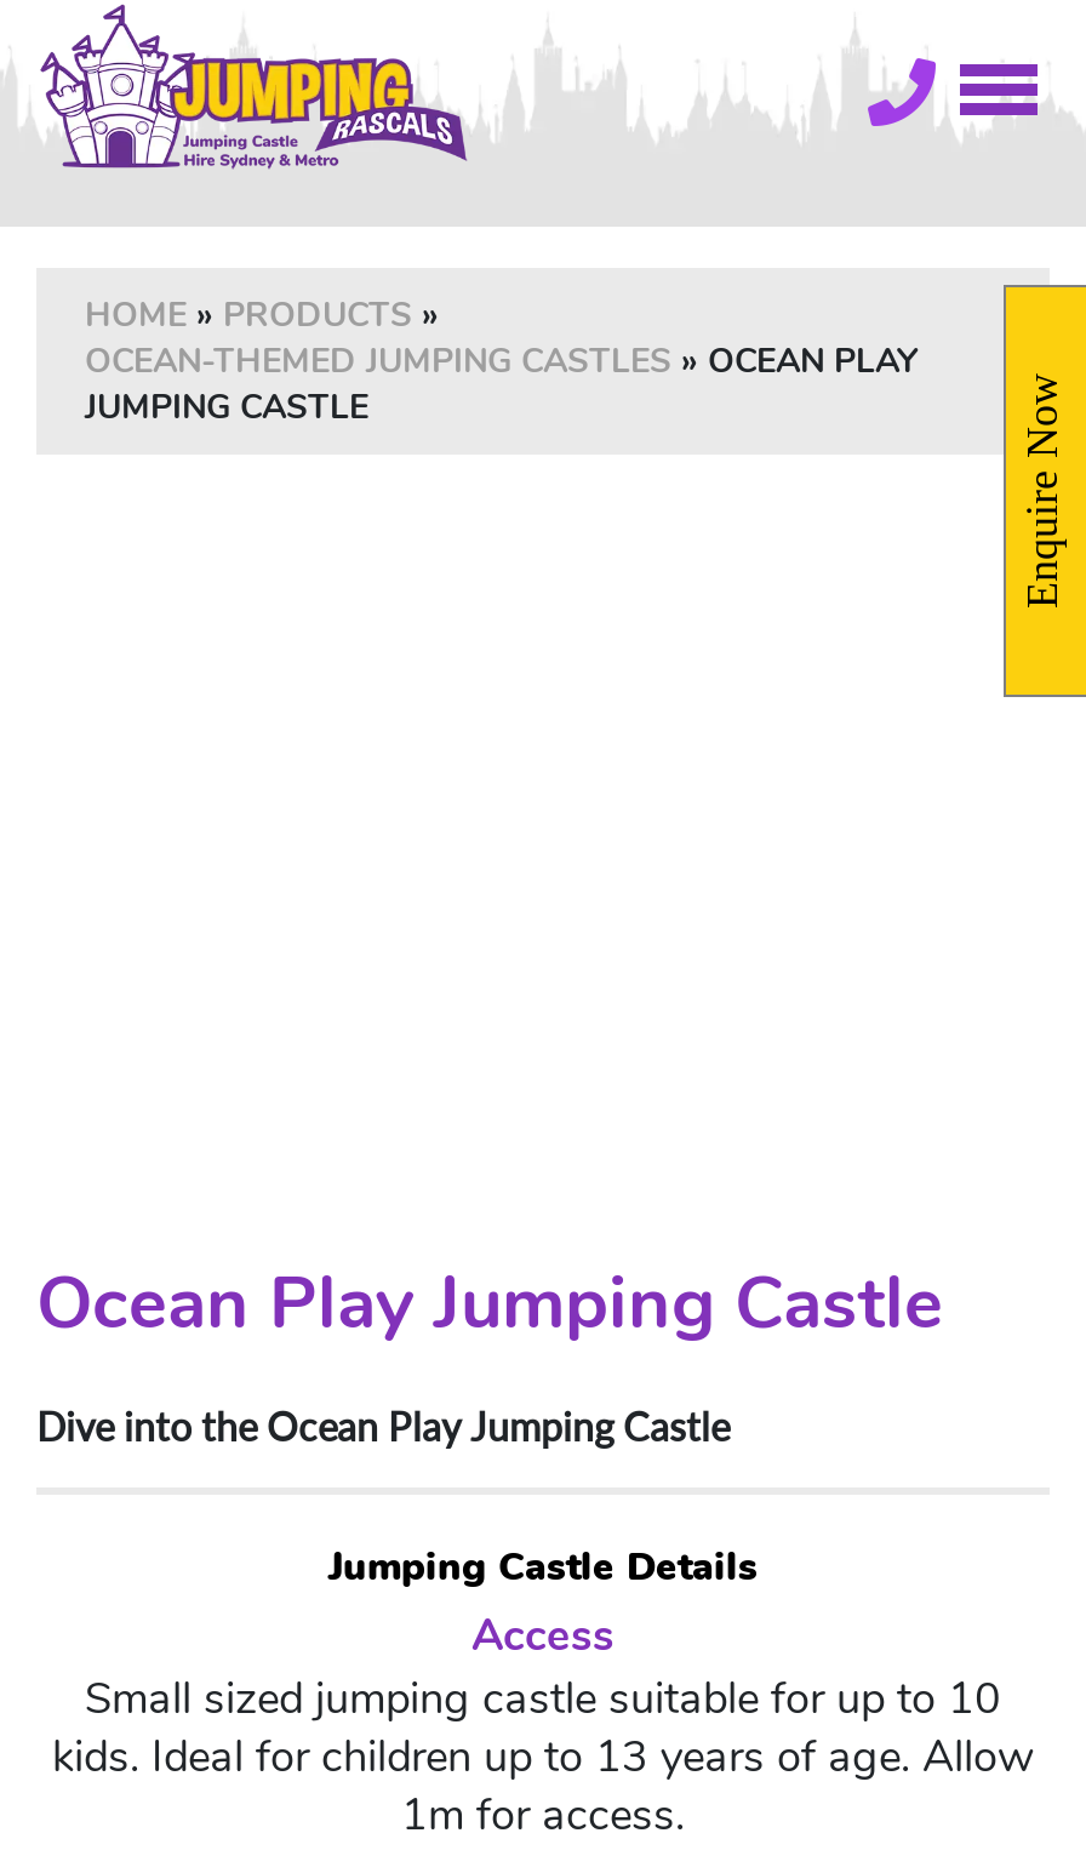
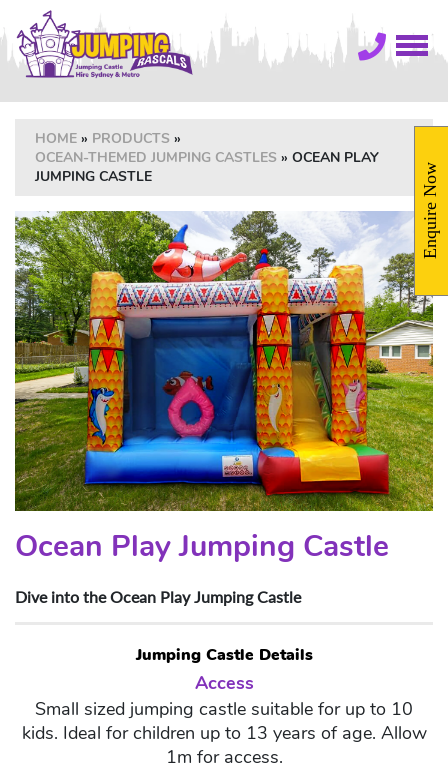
none -> [14,210,434,512] [image]

